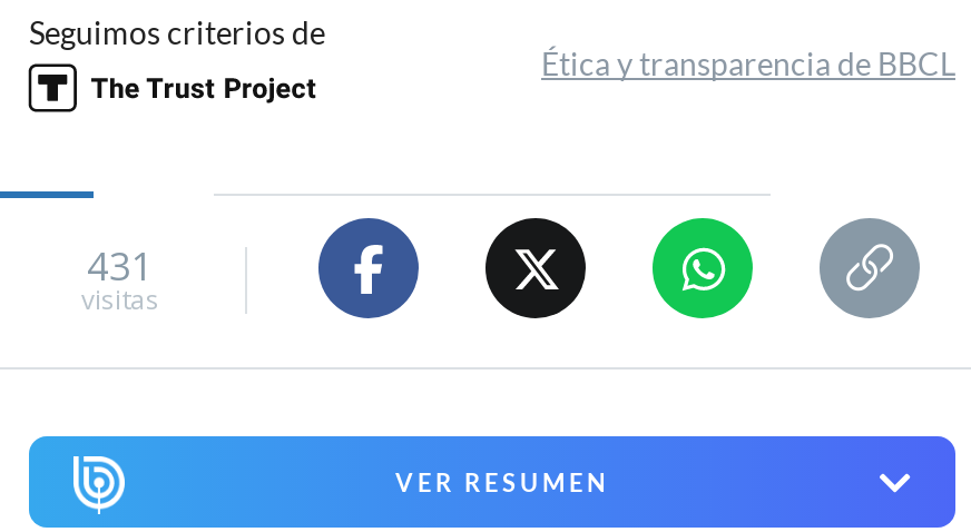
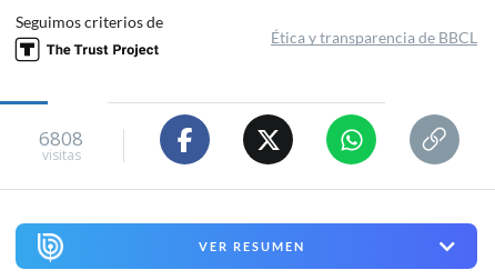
[87,240,154,292] 431 -> [39,126,83,151] 6808

